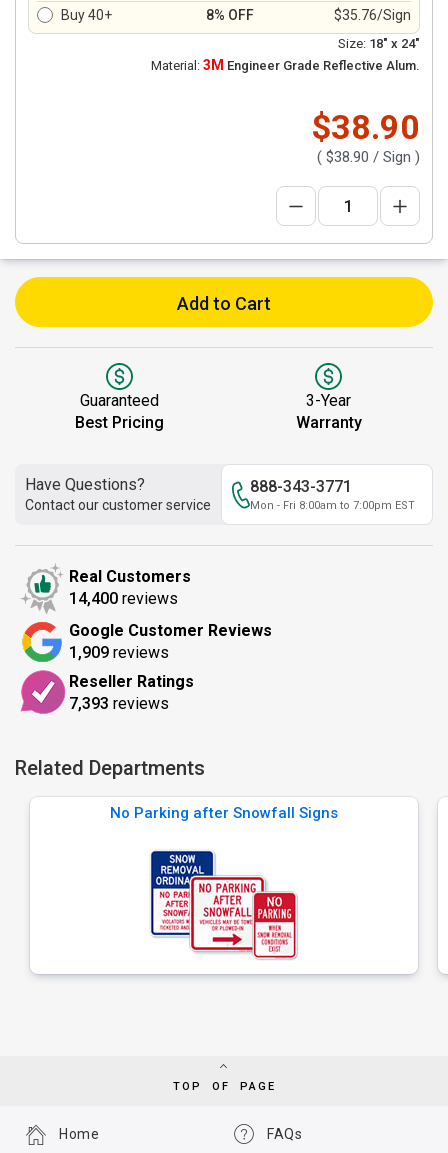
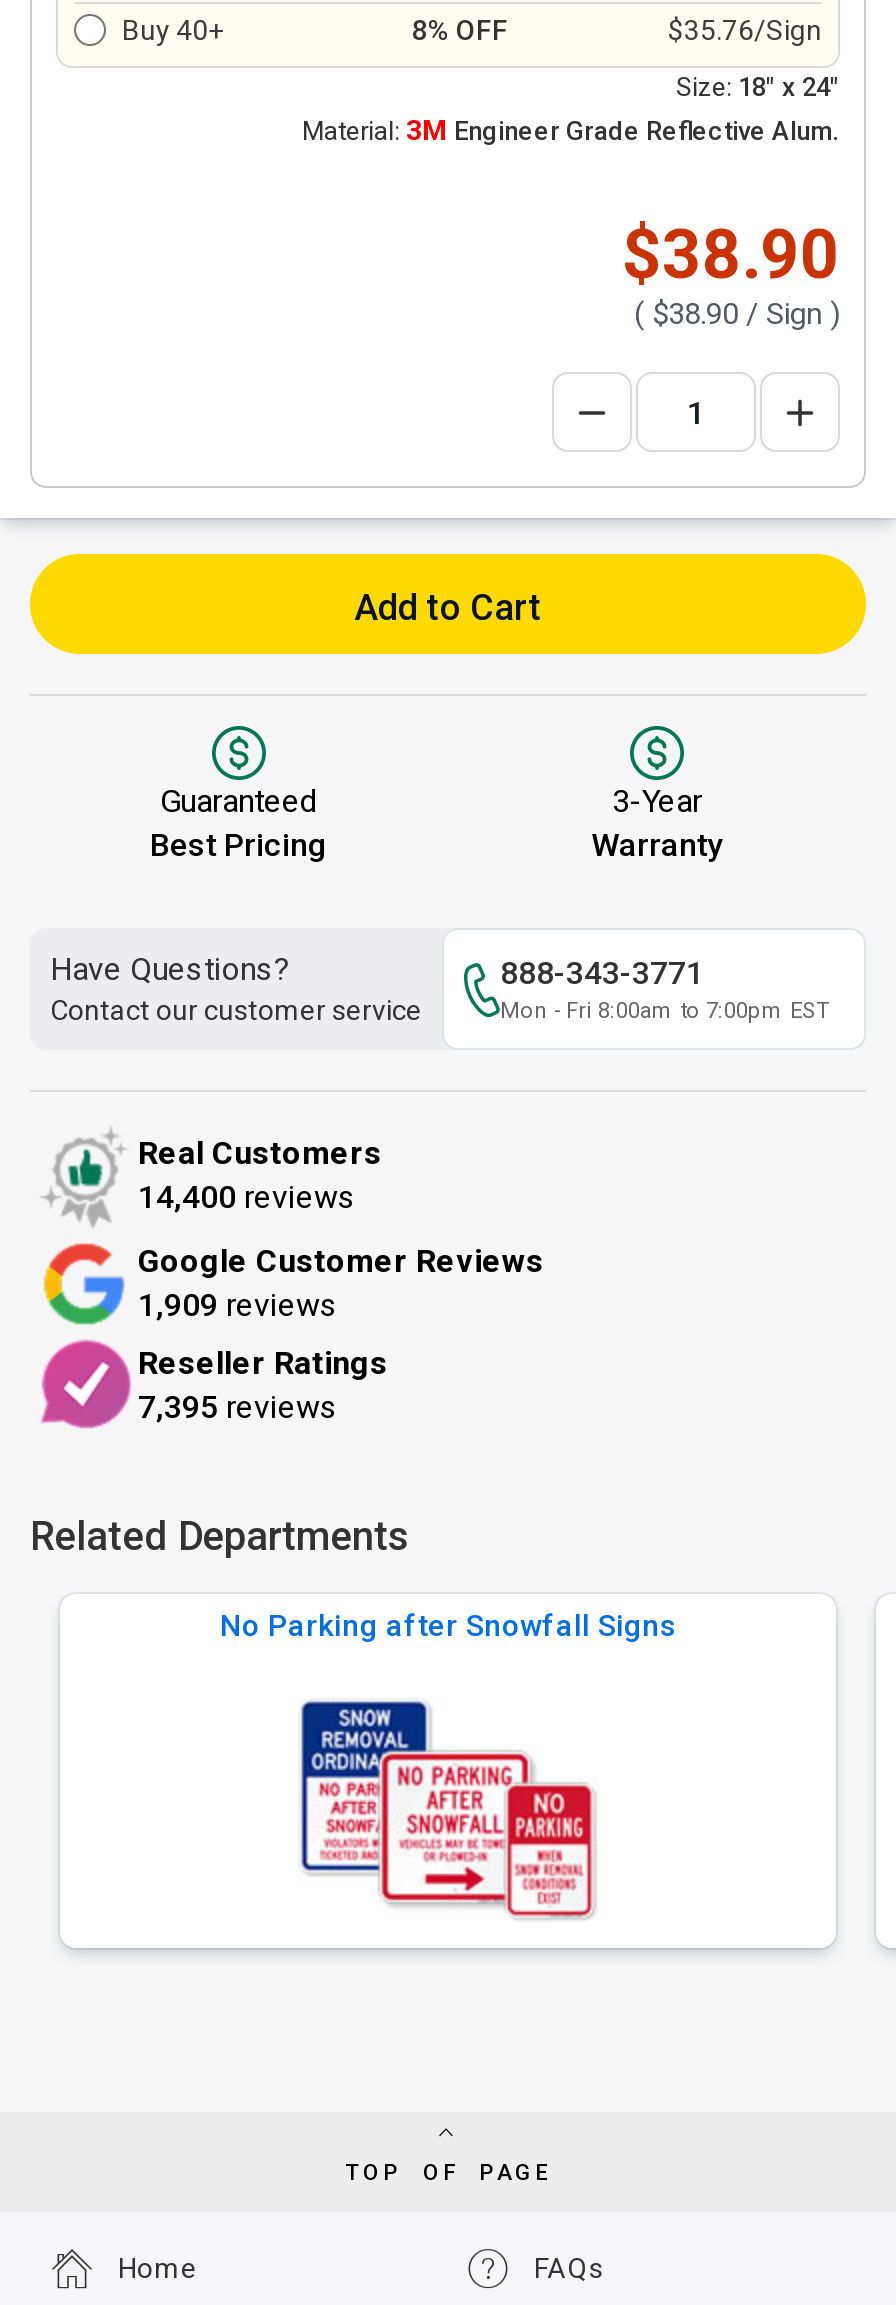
[69,693,169,712] 7,393 reviews -> [138,1387,338,1425] 7,395 reviews

